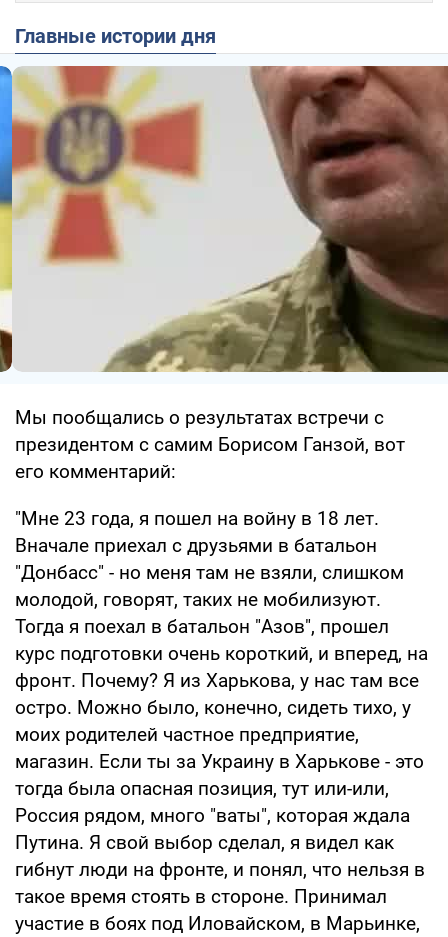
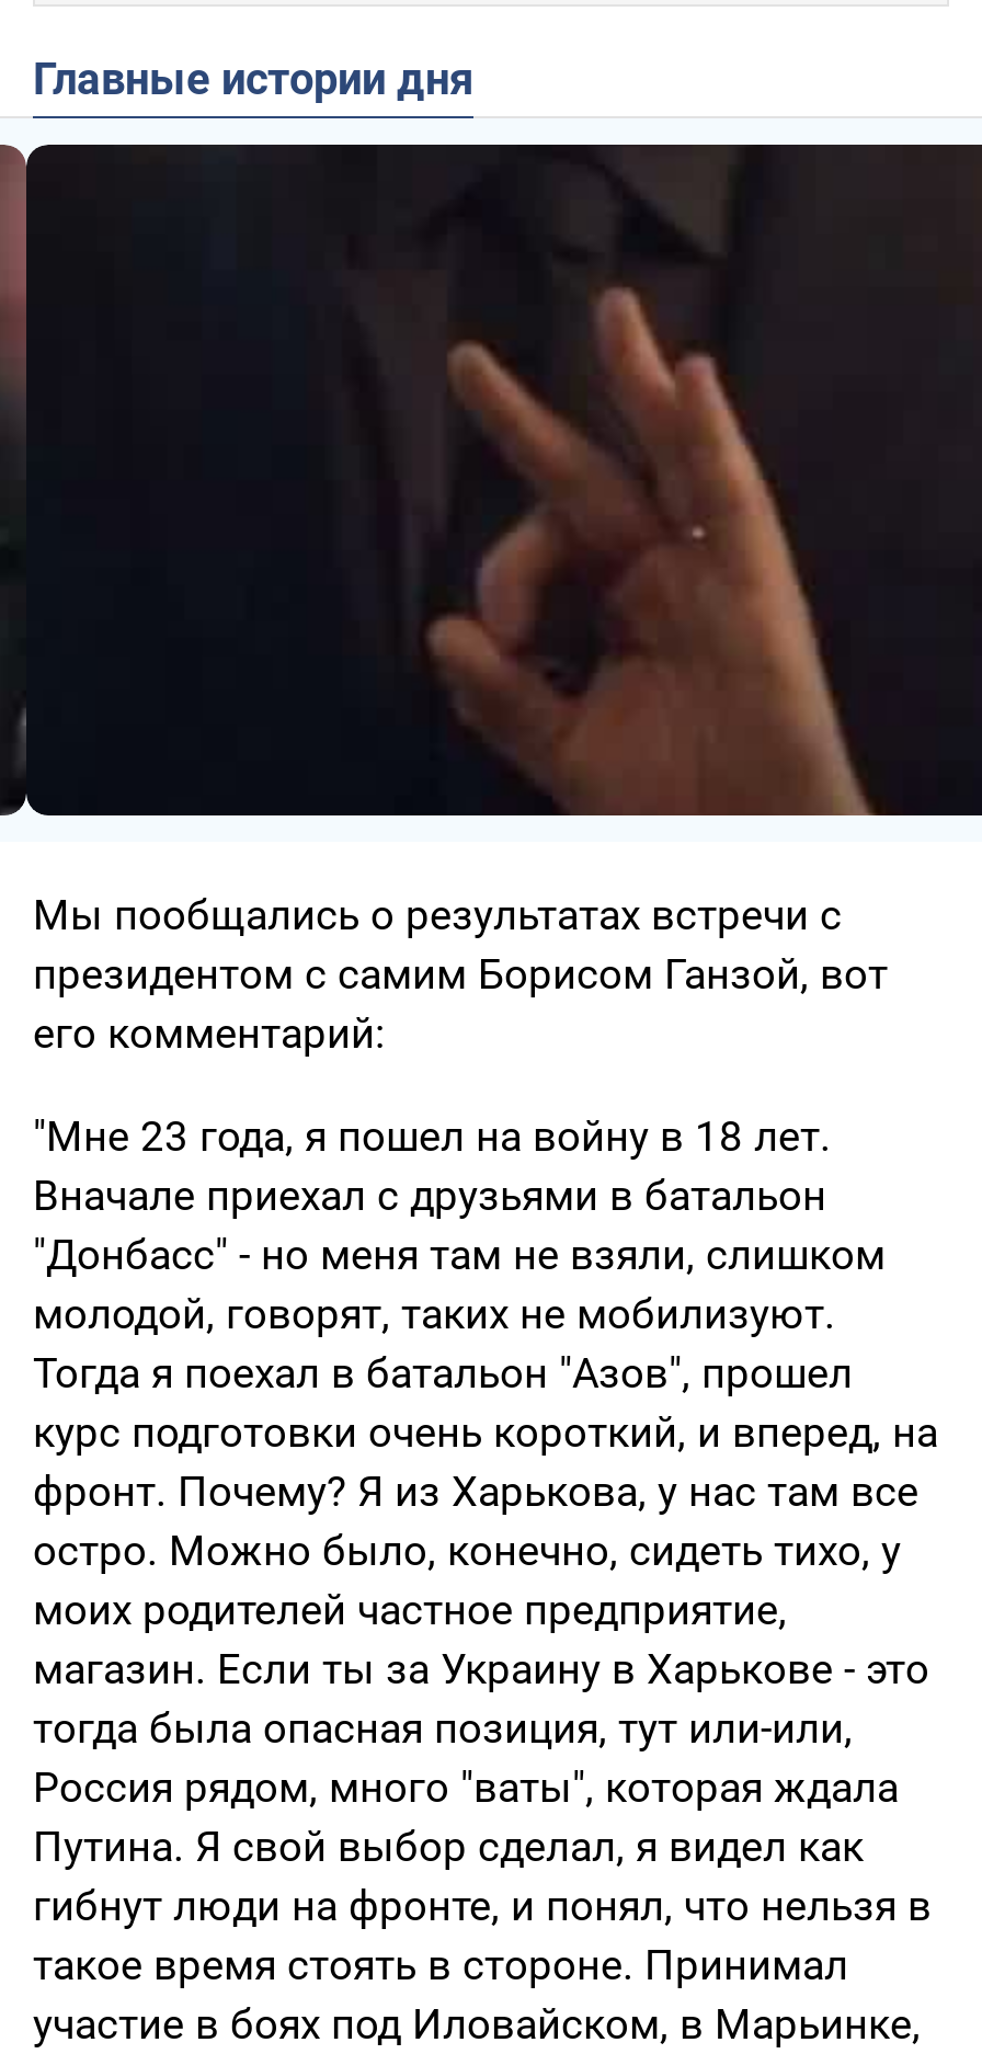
[3,65,445,373] [image] -> [7,142,975,818] [image]

